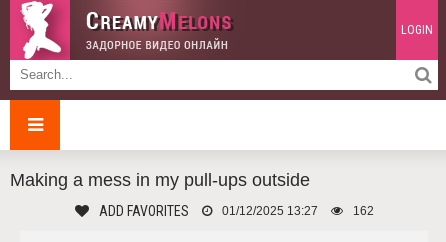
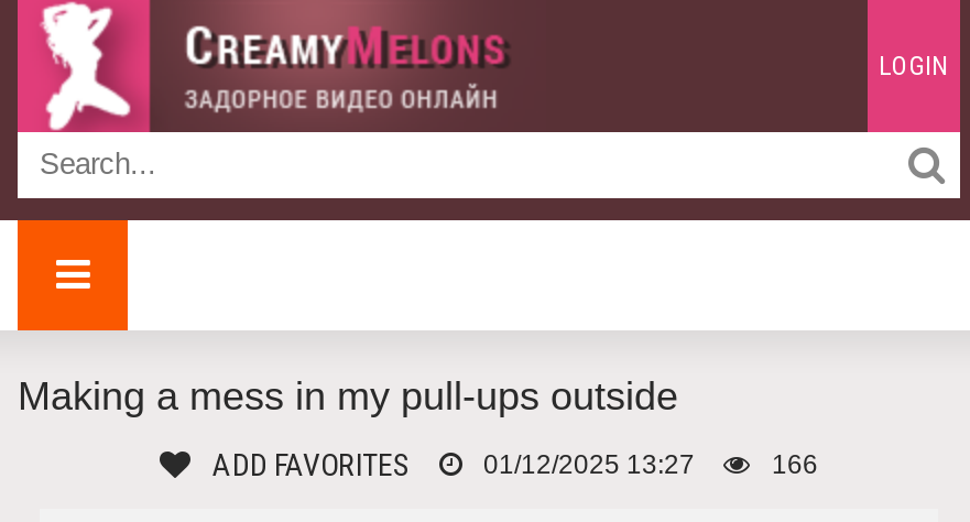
[352,204,373,218] 162 -> [772,449,818,480] 166

